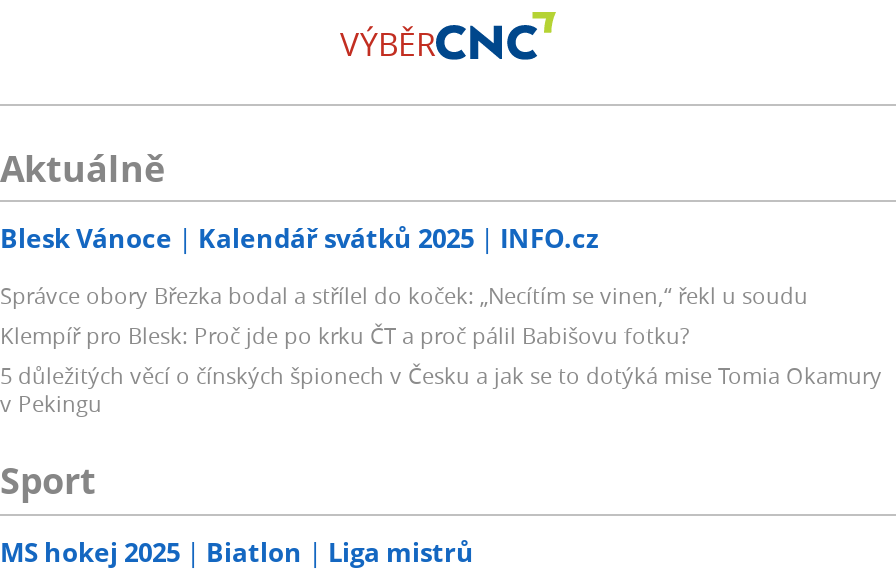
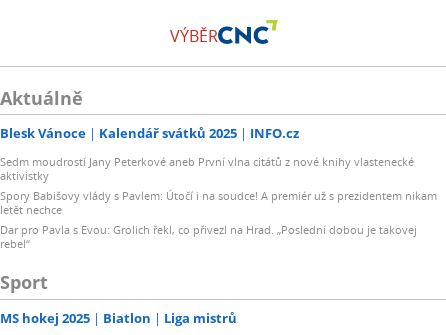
[0,280,882,418] Správce obory Březka bodal a střílel do koček: „Necítím se vinen,“ řekl u soudu | Klempíř pro Blesk: Proč jde po krku ČT a proč pálil Babišovu fotku? | 5 důležitých věcí o čínských špionech v Česku a jak se to dotýká mise Tomia Okamury | v Pekingu -> [0,154,437,251] Sedm moudrostí Jany Peterkové aneb První vlna citátů z nové knihy vlastenecké | aktivistky | Spory Babišovy vlády s Pavlem: Útočí i na soudce! A premiér už s prezidentem nikam | letět nechce | Dar pro Pavla s Evou: Grolich řekl, co přivezl na Hrad. „Poslední dobou je takovej | rebel“

